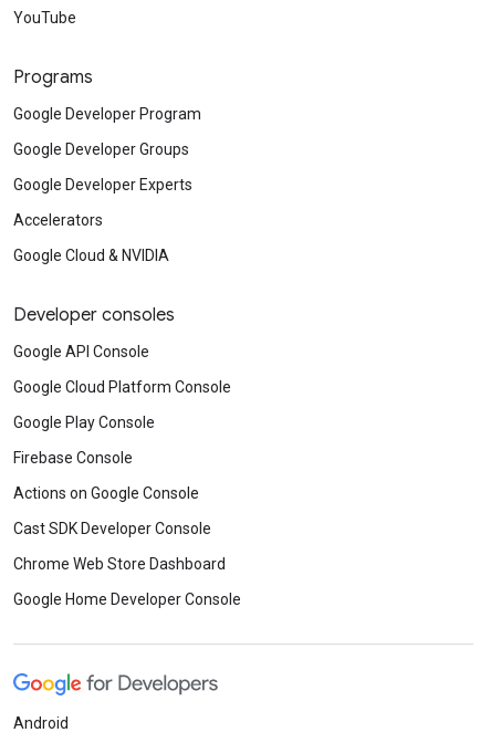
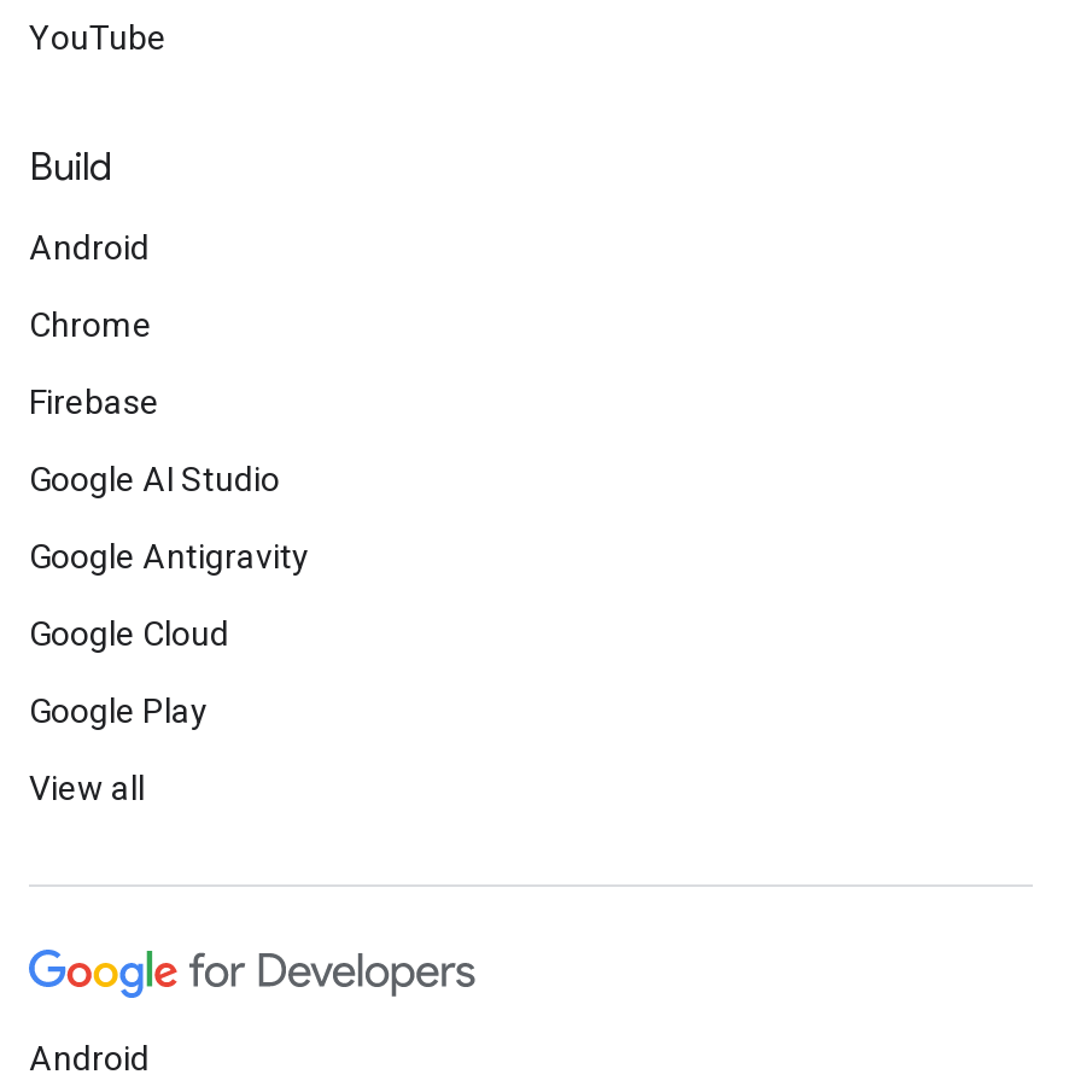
[13,66,241,608] Programs | Google Developer Program | Google Developer Groups | Google Developer Experts | Accelerators | Google Cloud & NVIDIA | Developer consoles | Google API Console | Google Cloud Platform Console | Google Play Console | Firebase Console | Actions on Google Console | Cast SDK Developer Console | Chrome Web Store Dashboard | Google Home Developer Console -> [29,144,309,807] Build | Android | Chrome | Firebase | Google AI Studio | Google Antigravity | Google Cloud | Google Play | View all

